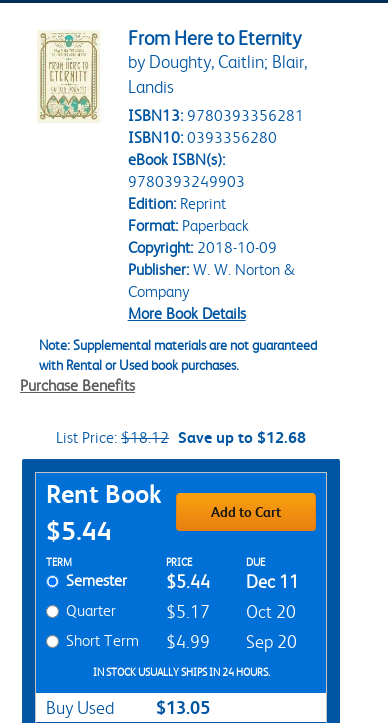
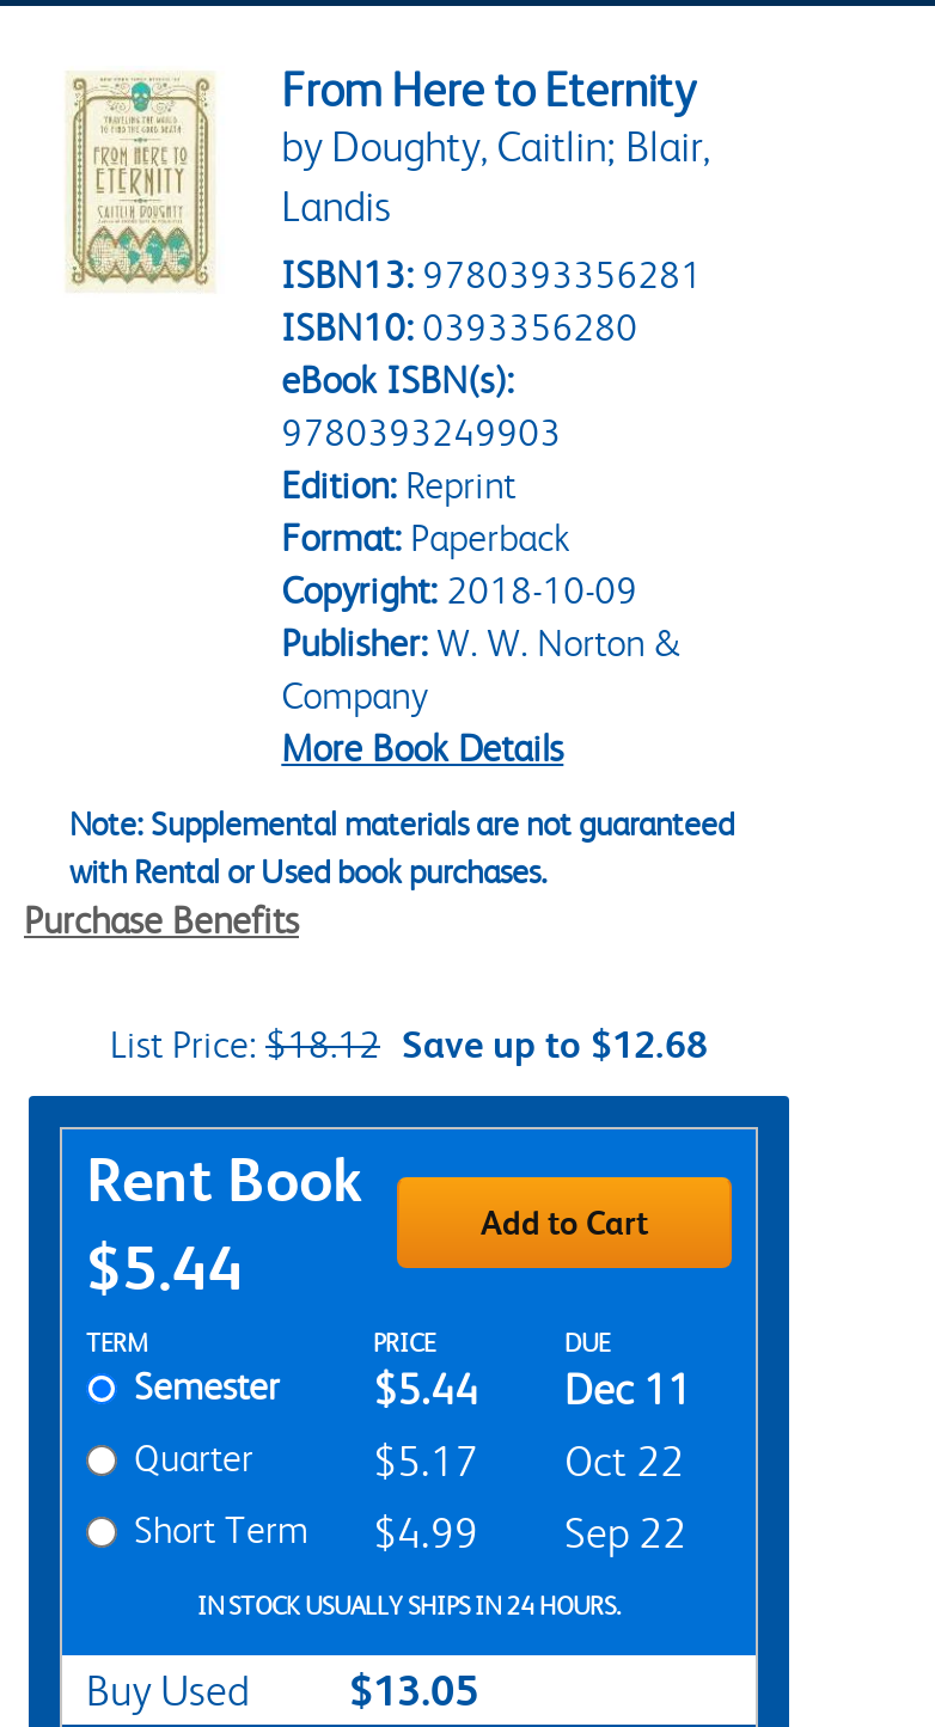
[166,602,296,622] $5.17 Oct 20 -> [373,1437,684,1485] $5.17 Oct 22
[66,631,297,652] Short Term $4.99 Sep 20 -> [134,1507,686,1557] Short Term $4.99 Sep 22

